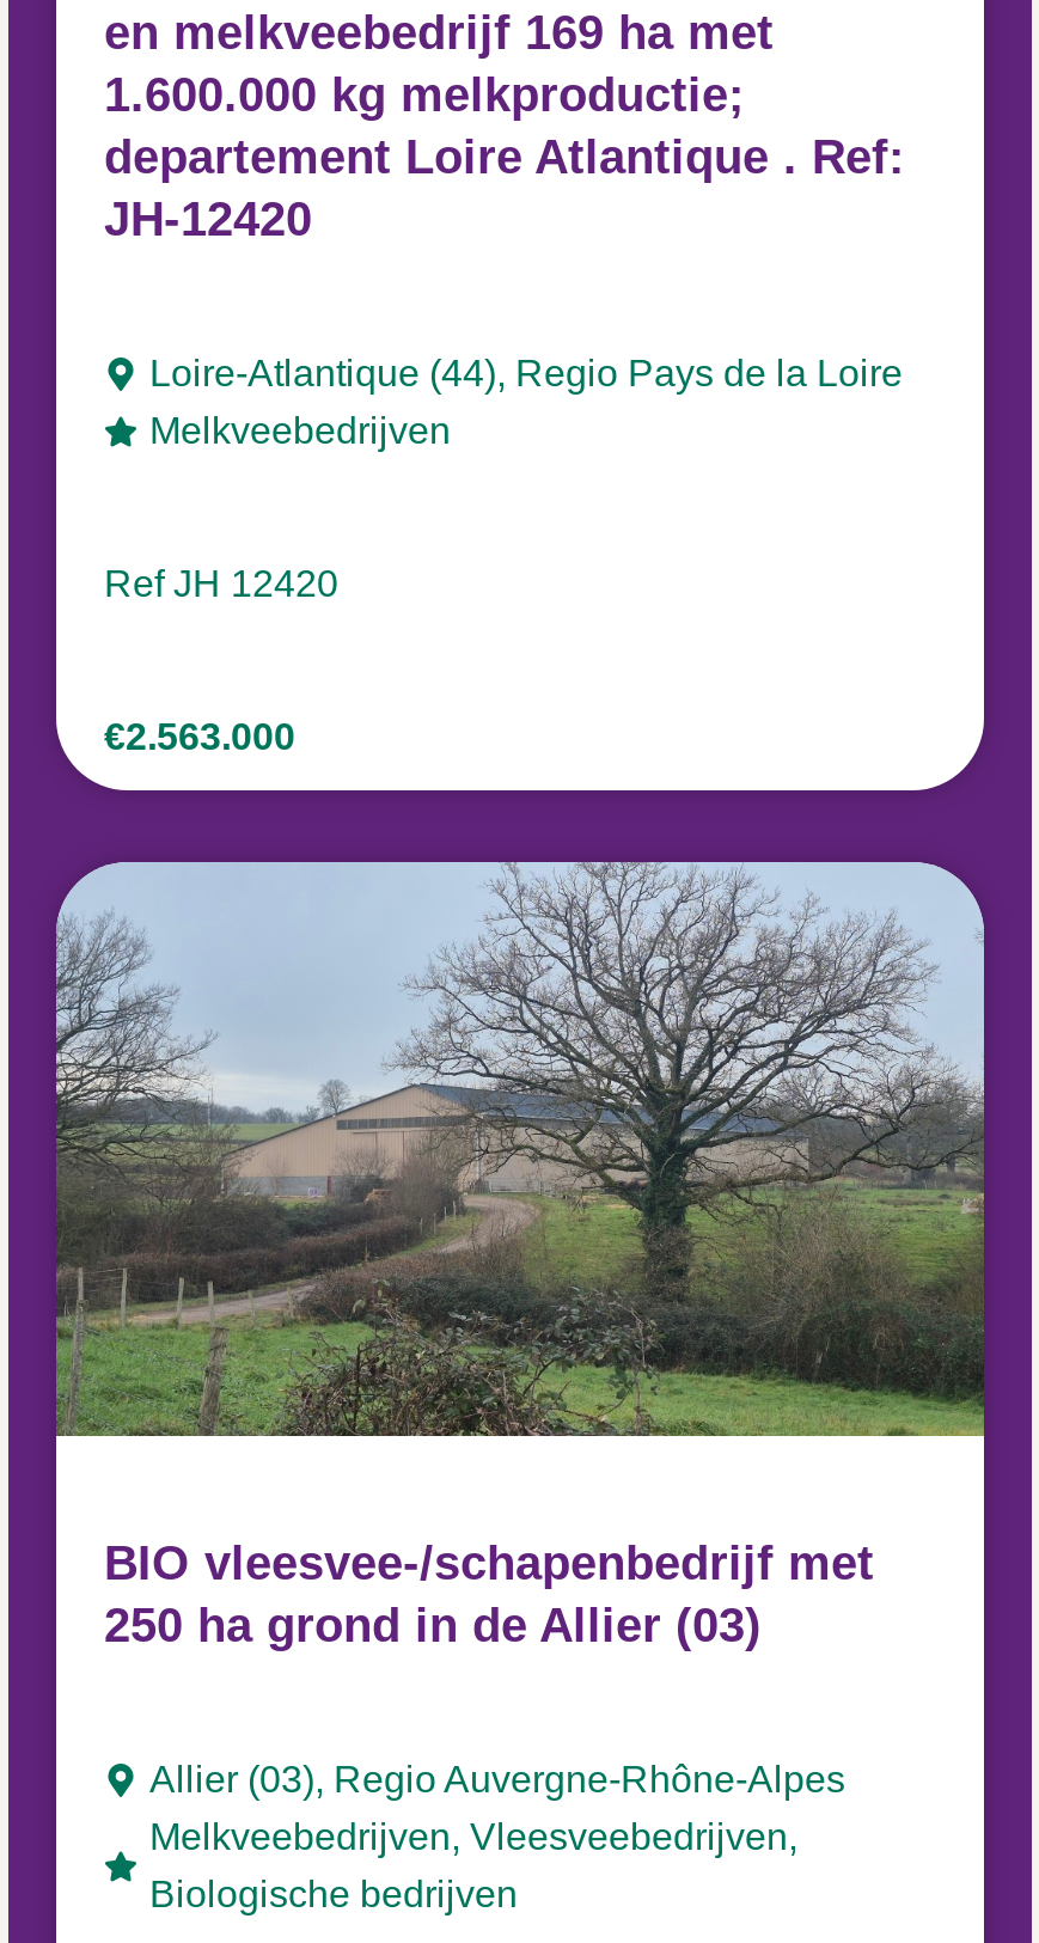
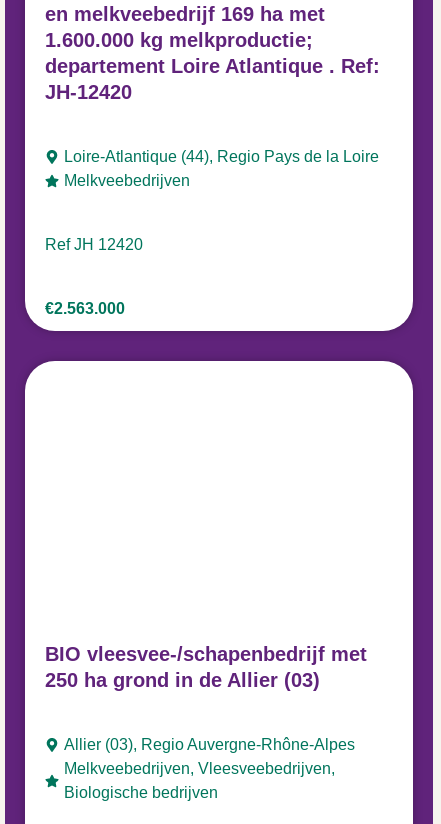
[54,863,986,1440] [image] -> none

